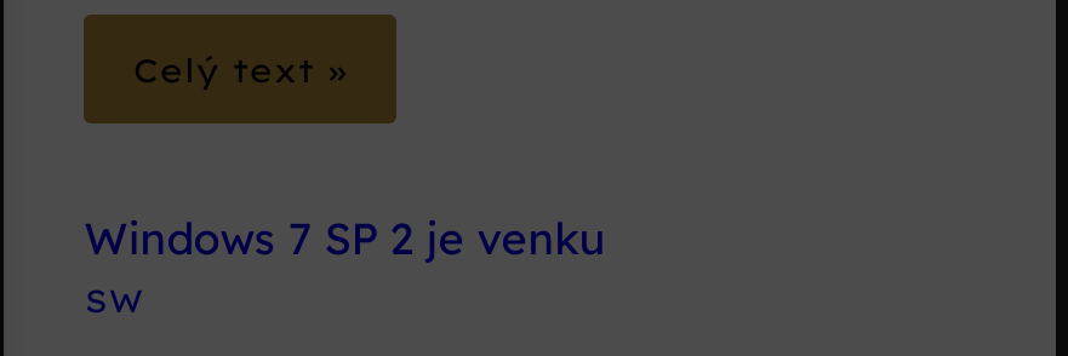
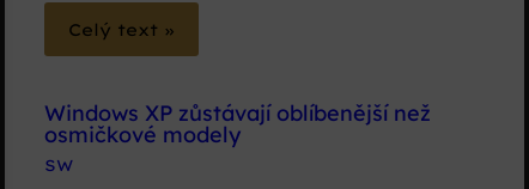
[84,211,605,266] Windows 7 SP 2 je venku -> [45,99,431,148] Windows XP zůstávají oblíbenější než | osmičkové modely

